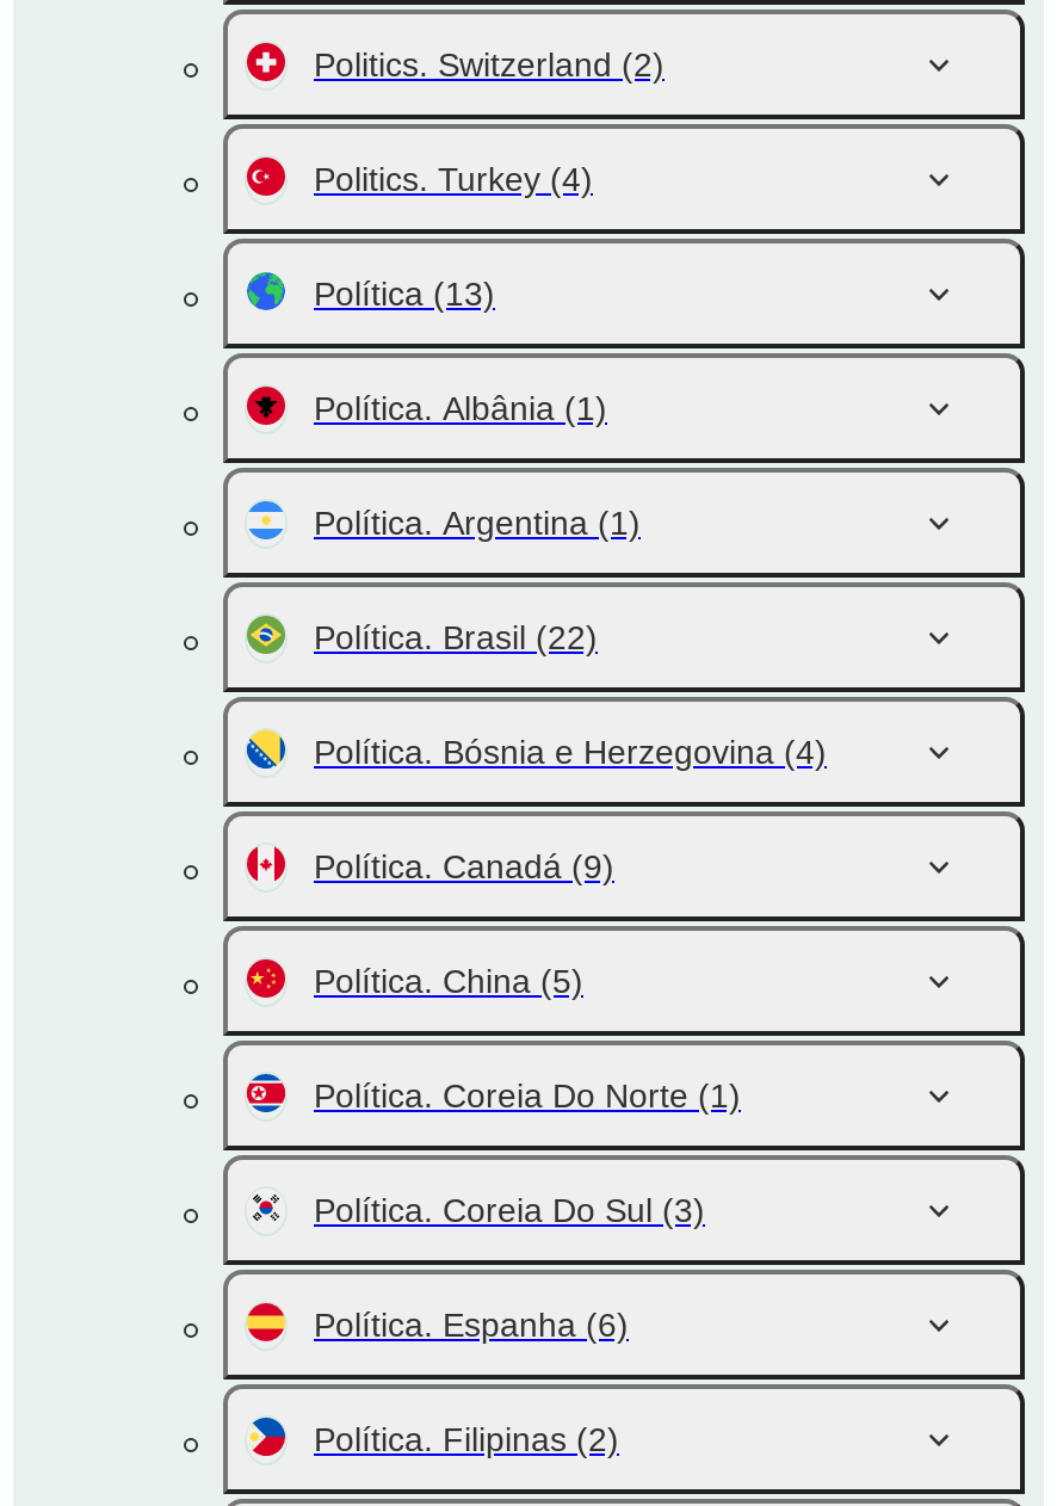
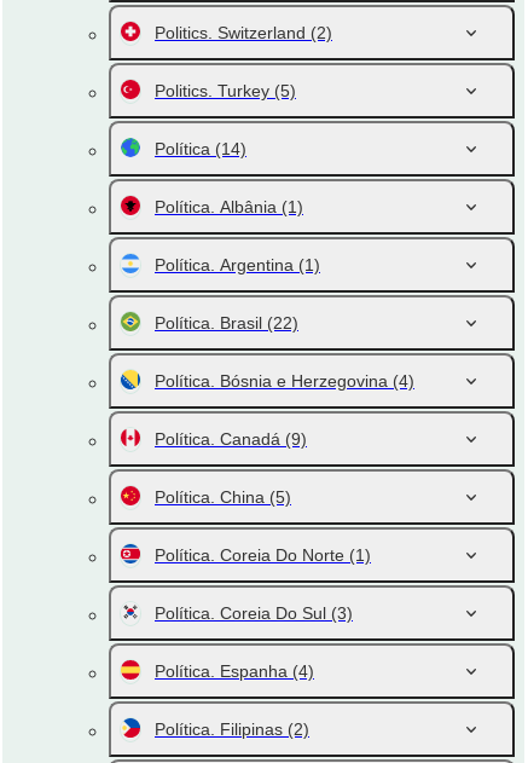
[314,160,593,198] Politics. Turkey (4) -> [155,81,296,100] Politics. Turkey (5)
[314,274,495,313] Política (13) -> [155,139,246,158] Política (14)
[314,1306,629,1344] Política. Espanha (6) -> [155,661,314,681] Política. Espanha (4)

